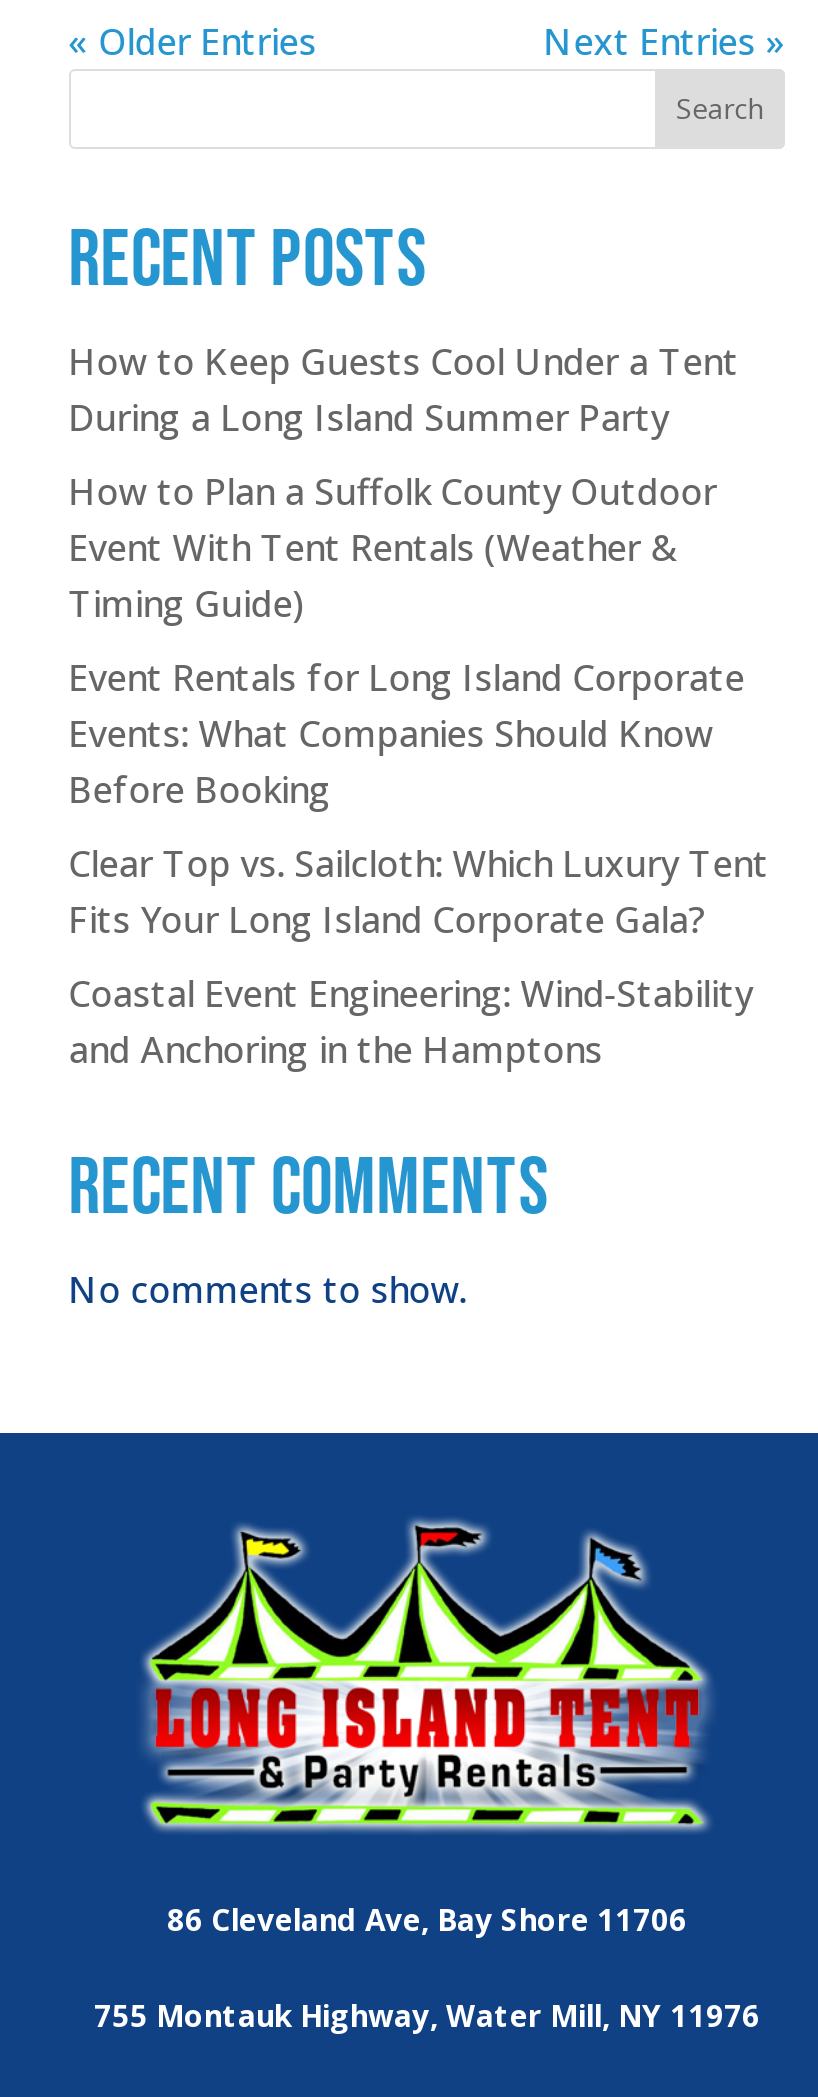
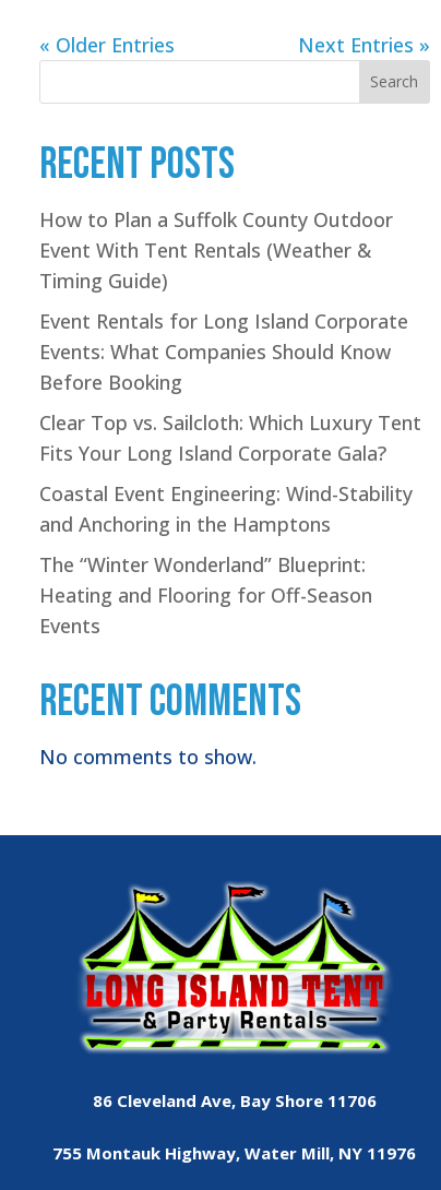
[69,336,739,440] How to Keep Guests Cool Under a Tent | During a Long Island Summer Party -> none
moved [69,466,769,1072] -> [39,206,421,537]: How to Plan a Suffolk County Outdoor | Event With Tent Rentals (Weather & | Timing Guide) | ... | Coastal Event Engineering: Wind-Stability | and Anchoring in the Hamptons
none -> [39,551,372,638] The “Winter Wonderland” Blueprint: | Heating and Flooring for Off-Season | Events

